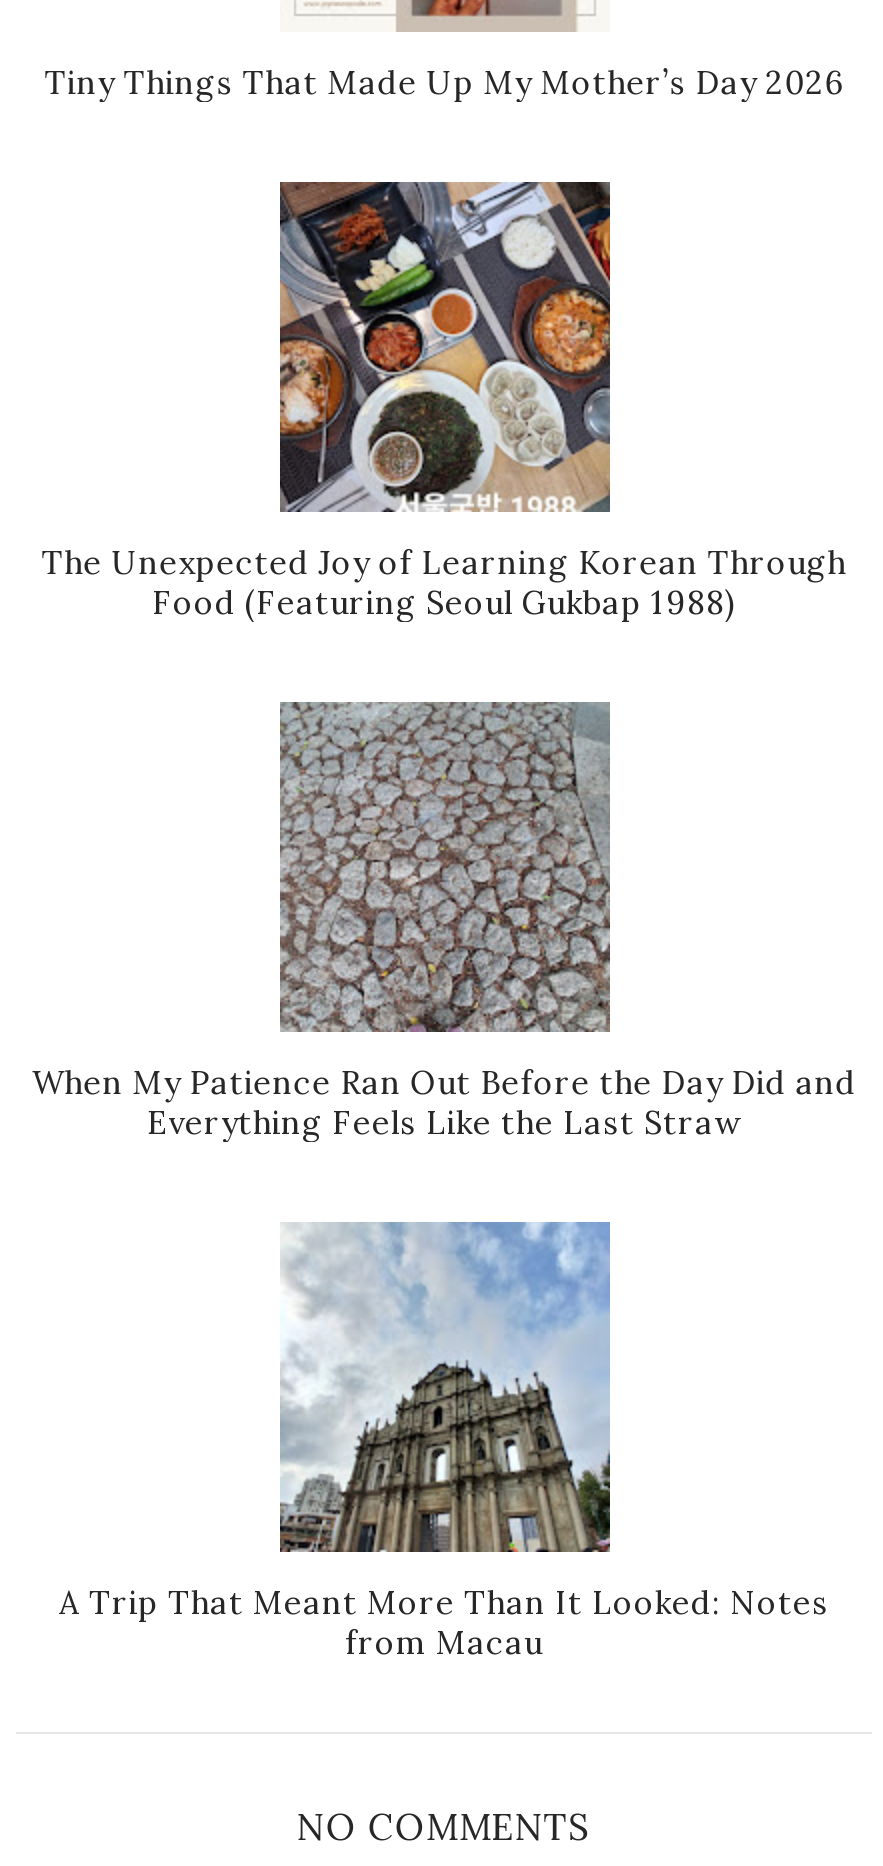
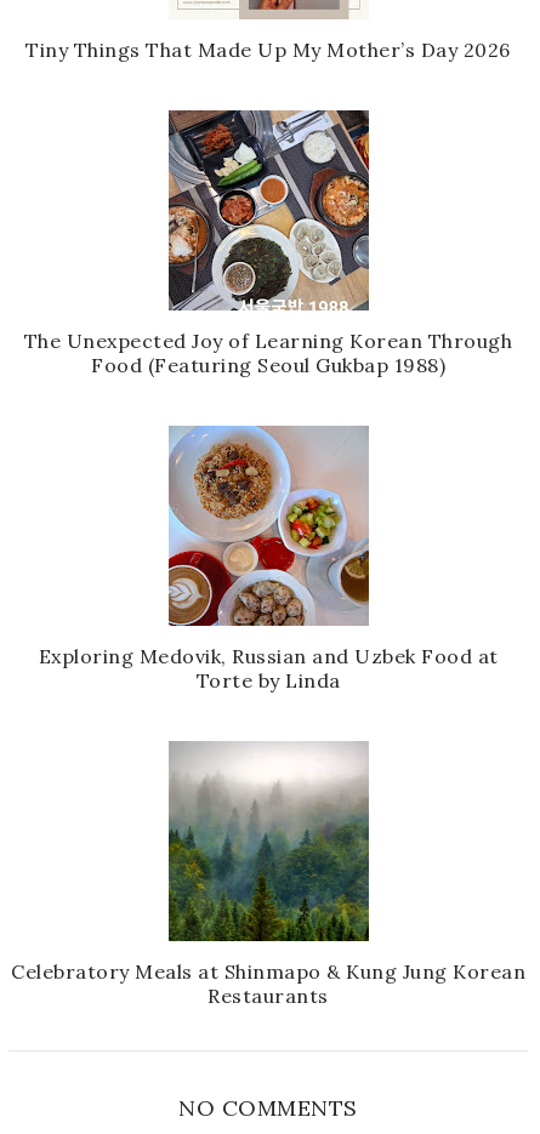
[32,700,856,1143] [image] | When My Patience Ran Out Before the Day Did and | Everything Feels Like the Last Straw -> [38,426,498,693] [image] | Exploring Medovik, Russian and Uzbek Food at | Torte by Linda
[59,1222,829,1663] [image] | A Trip That Meant More Than It Looked: Notes | from Macau -> [11,741,525,1008] [image] | Celebratory Meals at Shinmapo & Kung Jung Korean | Restaurants

